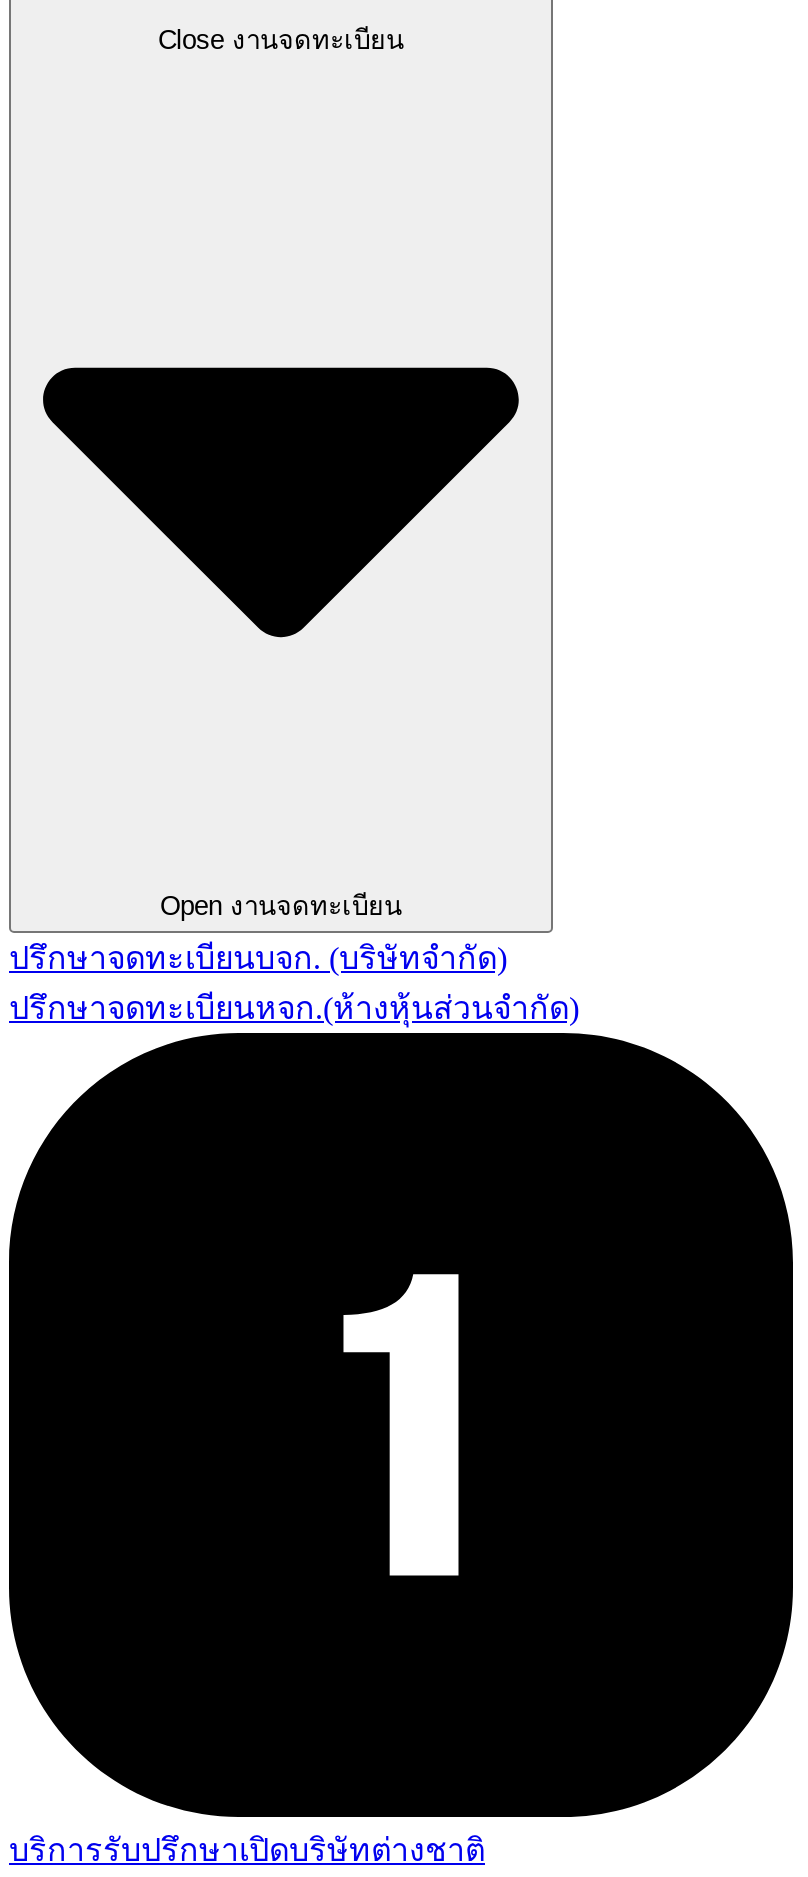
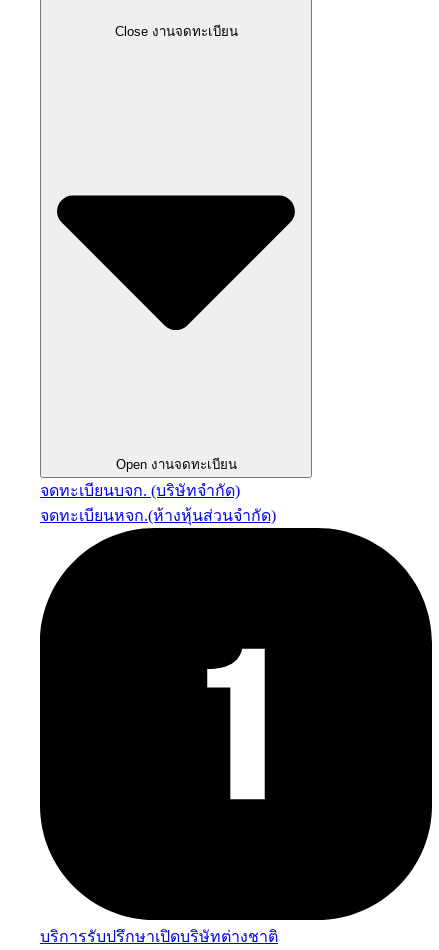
[9,941,507,975] ปรึกษาจดทะเบียนบจก. (บริษัทจำกัด) -> [40,482,240,499] จดทะเบียนบจก. (บริษัทจำกัด)
[9,991,579,1025] ปรึกษาจดทะเบียนหจก.(ห้างหุ้นส่วนจำกัด) -> [40,507,276,524] จดทะเบียนหจก.(ห้างหุ้นส่วนจำกัด)

